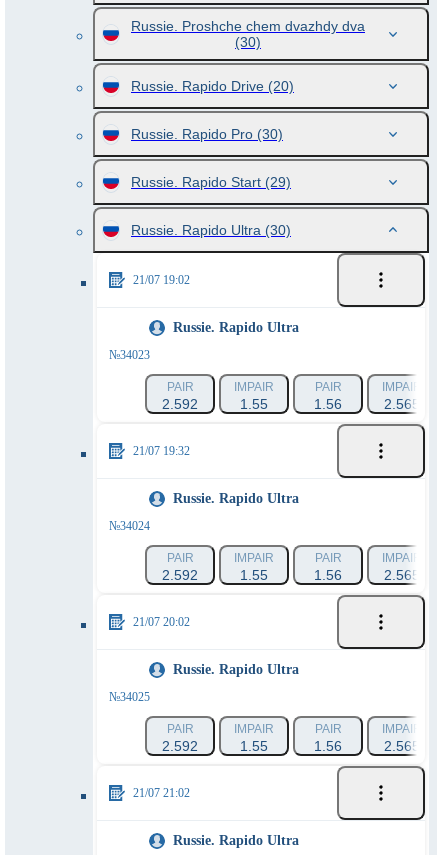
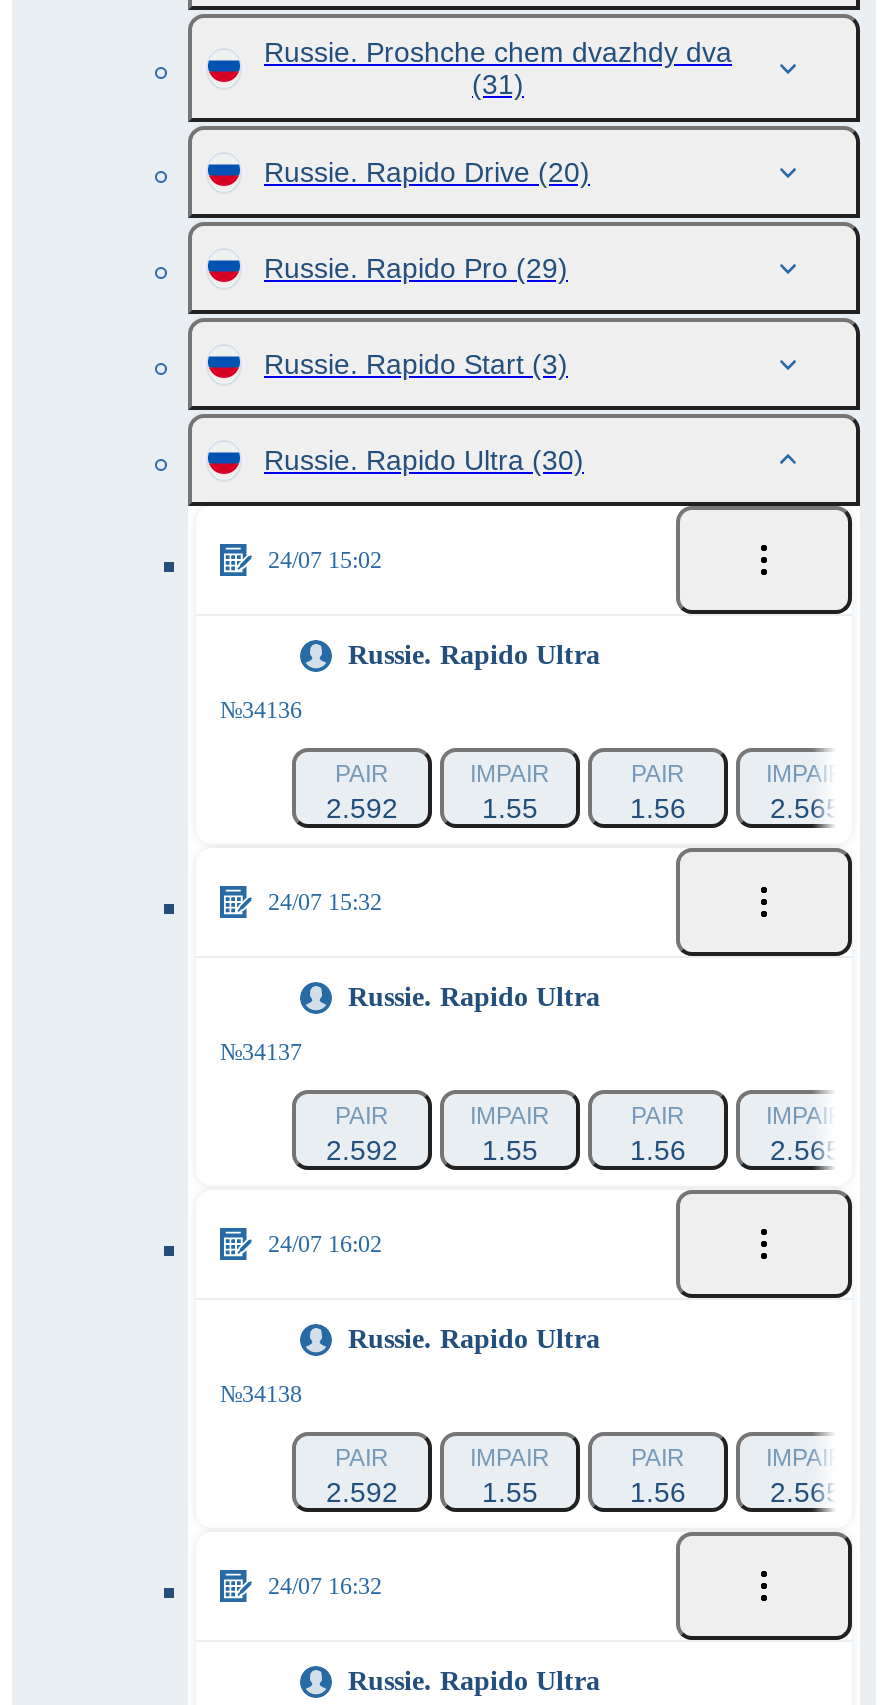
[235,34,261,50] (30) -> [472,68,524,100] (31)
[131,126,283,142] Russie. Rapido Pro (30) -> [264,252,568,284] Russie. Rapido Pro (29)
[131,174,291,190] Russie. Rapido Start (29) -> [264,348,568,380] Russie. Rapido Start (3)
[133,273,190,287] 21/07 19:02 -> [268,546,382,574] 24/07 15:02
[109,348,150,362] №34023 -> [220,696,302,724] №34136
[133,444,190,458] 21/07 19:32 -> [268,888,382,916] 24/07 15:32
[109,519,150,533] №34024 -> [220,1038,302,1066] №34137
[133,615,190,629] 21/07 20:02 -> [268,1230,382,1258] 24/07 16:02
[109,690,150,704] №34025 -> [220,1380,302,1408] №34138
[133,786,190,800] 21/07 21:02 -> [268,1572,382,1600] 24/07 16:32

